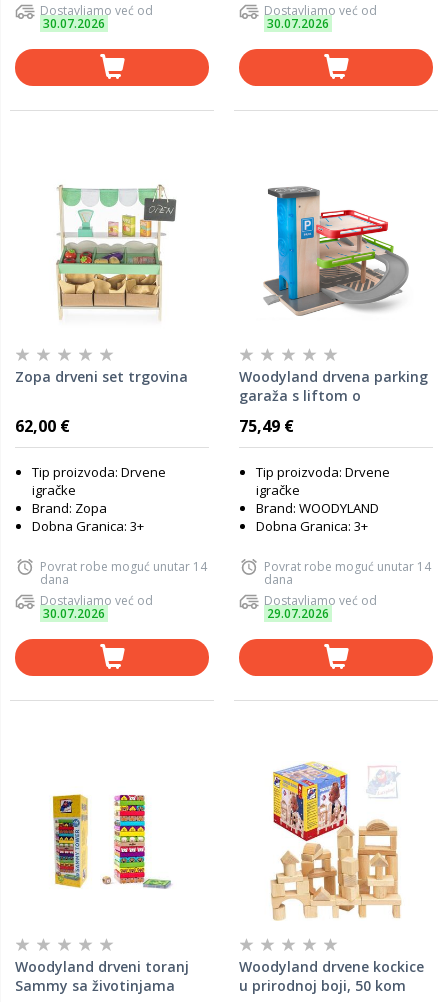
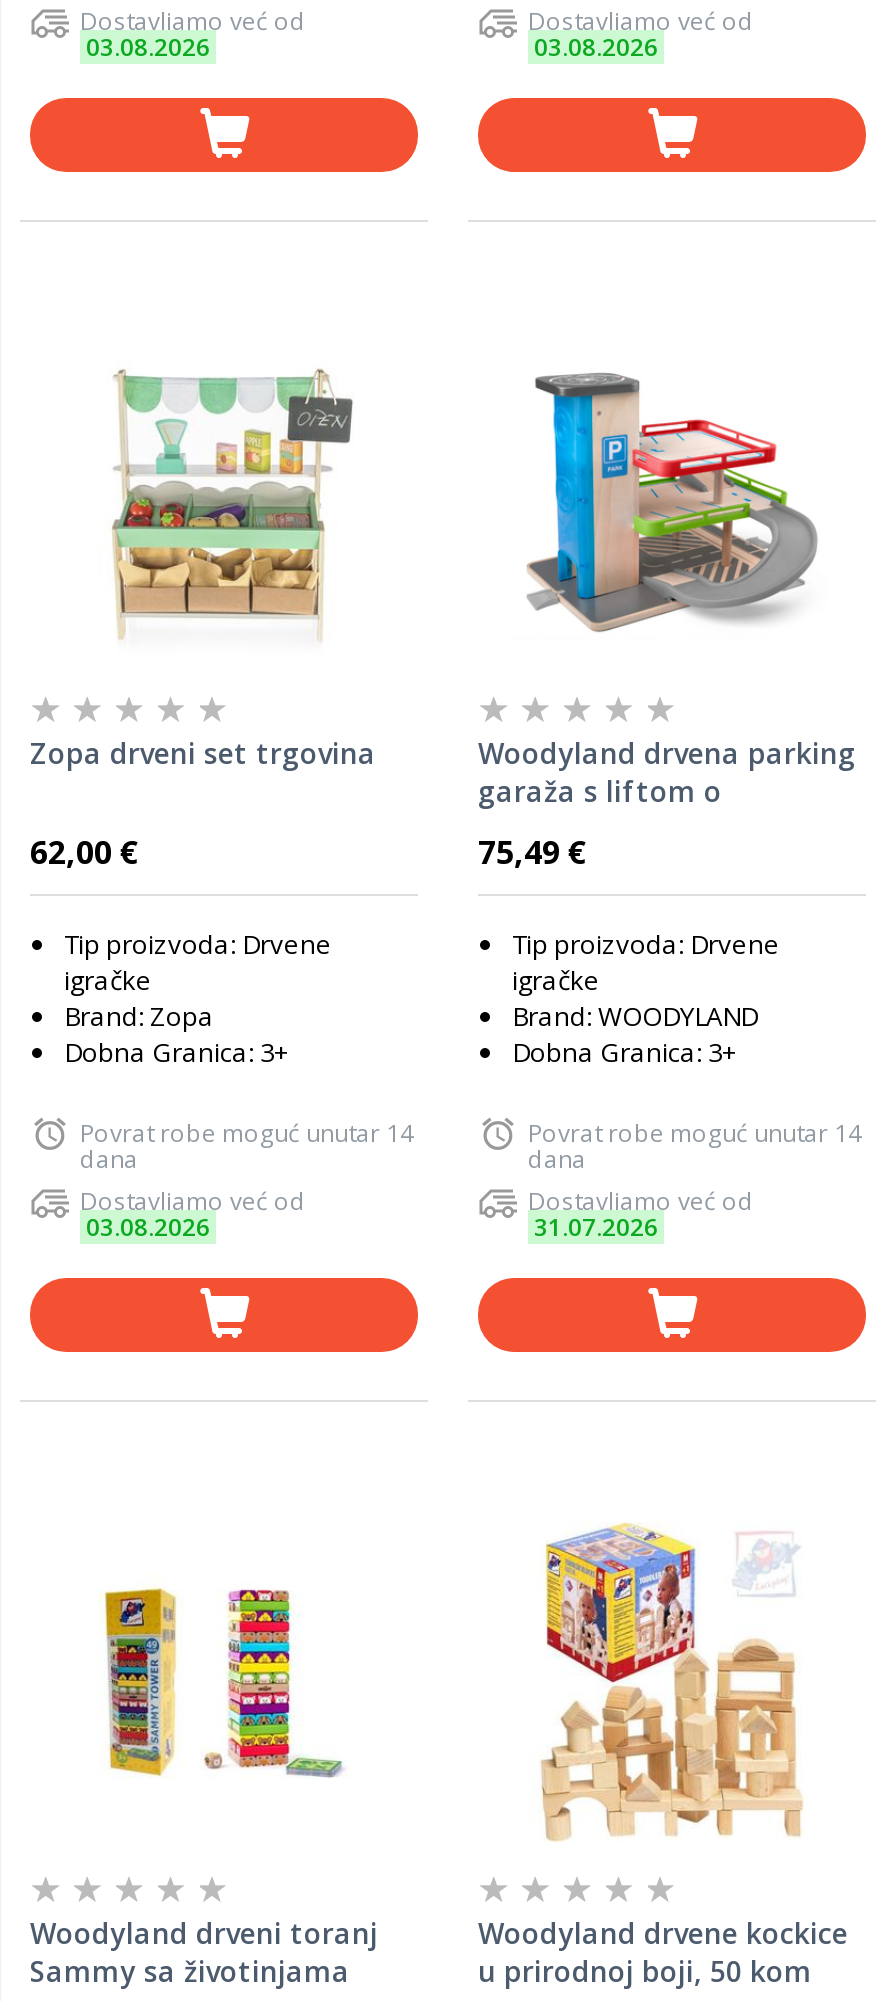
[43,15,105,32] 30.07.2026 -> [86,30,210,64] 03.08.2026
[267,15,329,32] 30.07.2026 -> [534,30,658,64] 03.08.2026
[43,605,105,622] 30.07.2026 -> [86,1210,210,1244] 03.08.2026
[267,605,329,622] 29.07.2026 -> [534,1210,658,1244] 31.07.2026

